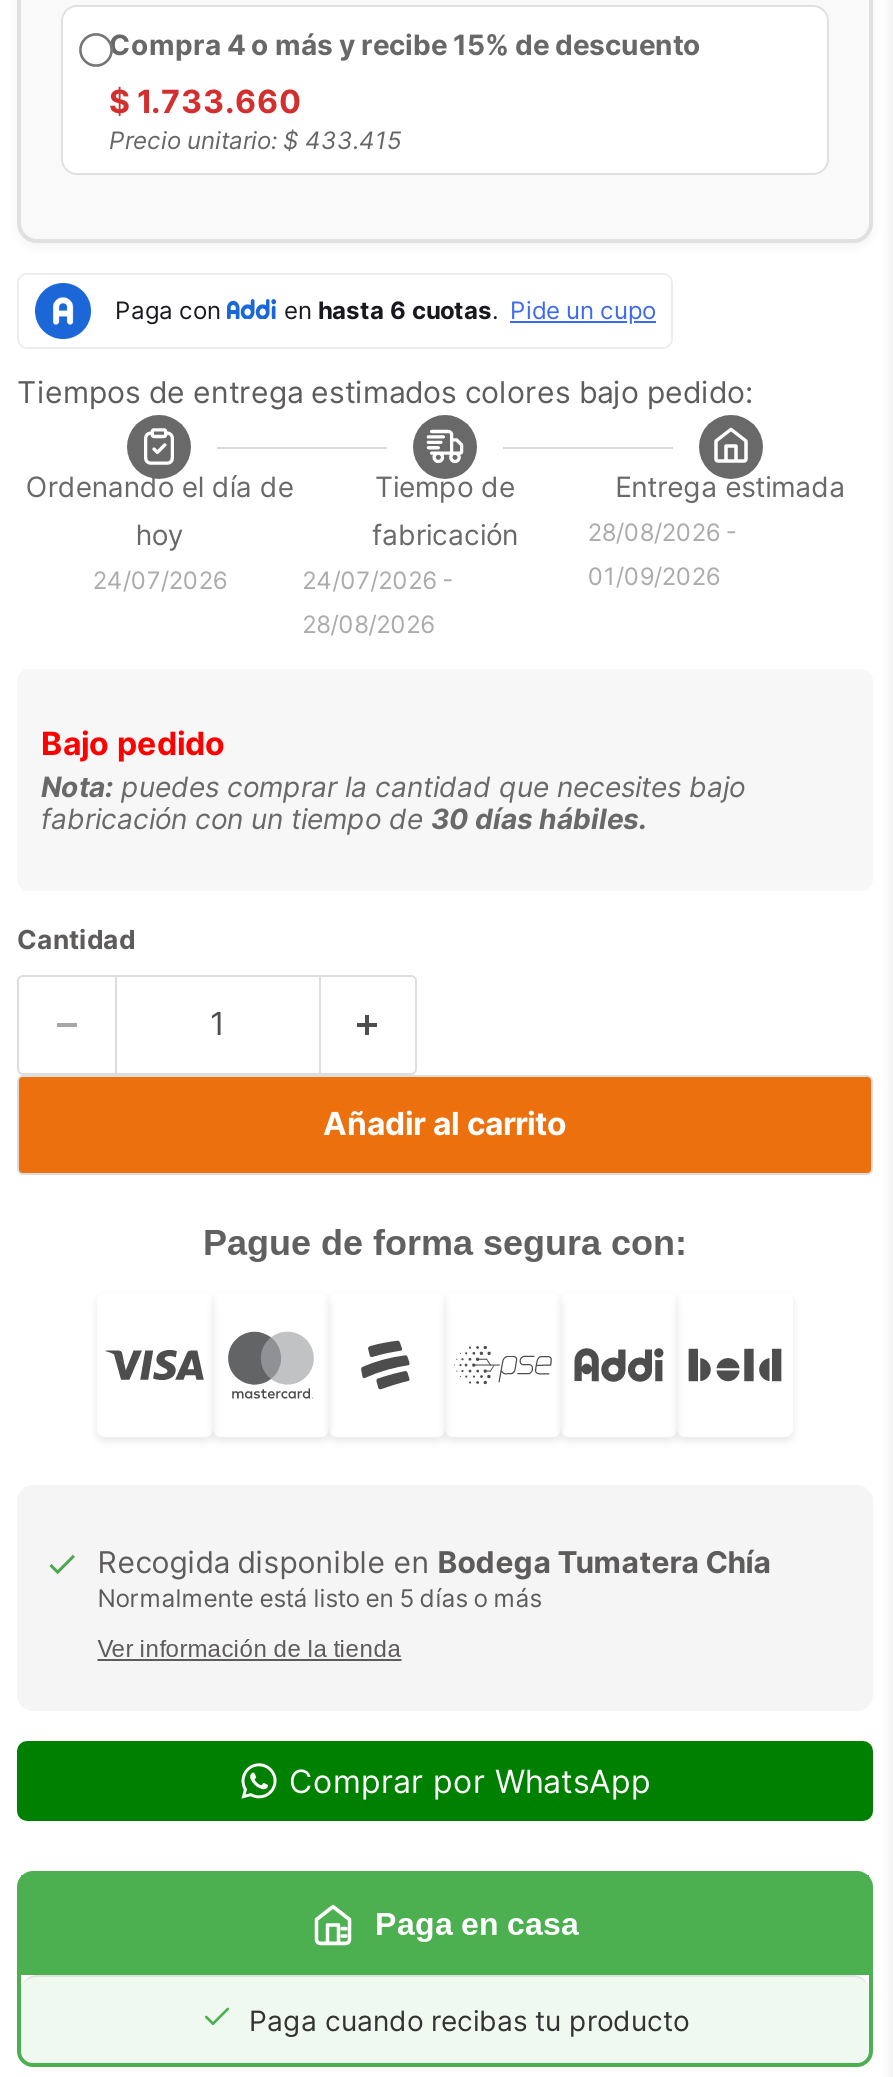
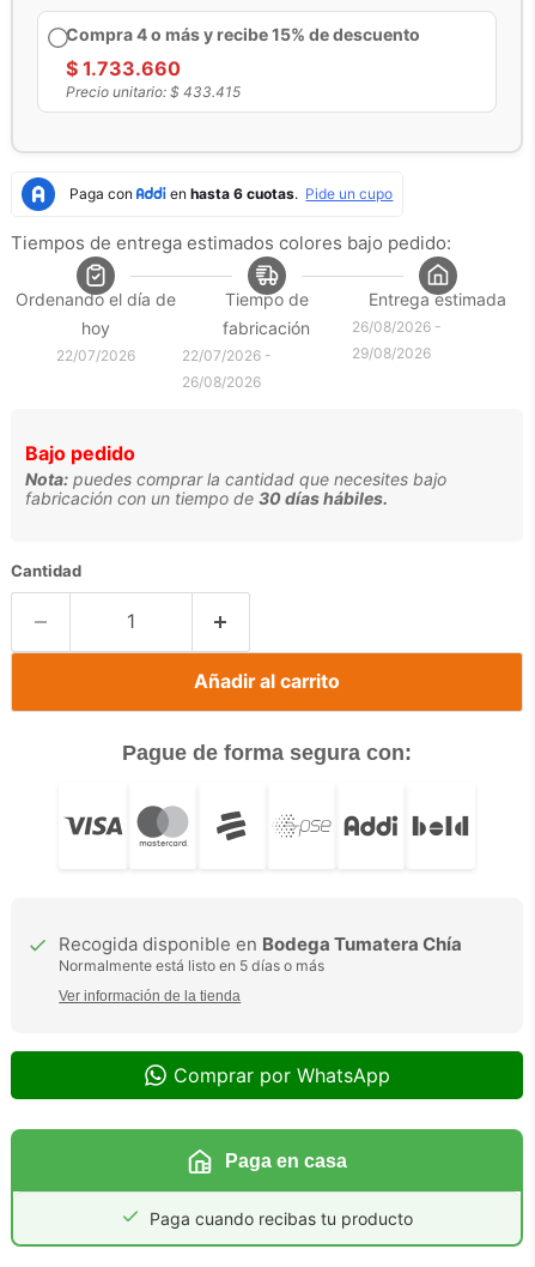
[588,517,738,547] 28/08/2026 - -> [352,317,442,335] 26/08/2026 -
[93,565,227,595] 24/07/2026 -> [57,346,136,364] 22/07/2026
[302,565,454,595] 24/07/2026 - -> [182,346,271,364] 22/07/2026 -
[588,561,720,591] 01/09/2026 -> [352,344,431,362] 29/08/2026
[302,609,434,639] 28/08/2026 -> [182,373,261,391] 26/08/2026

